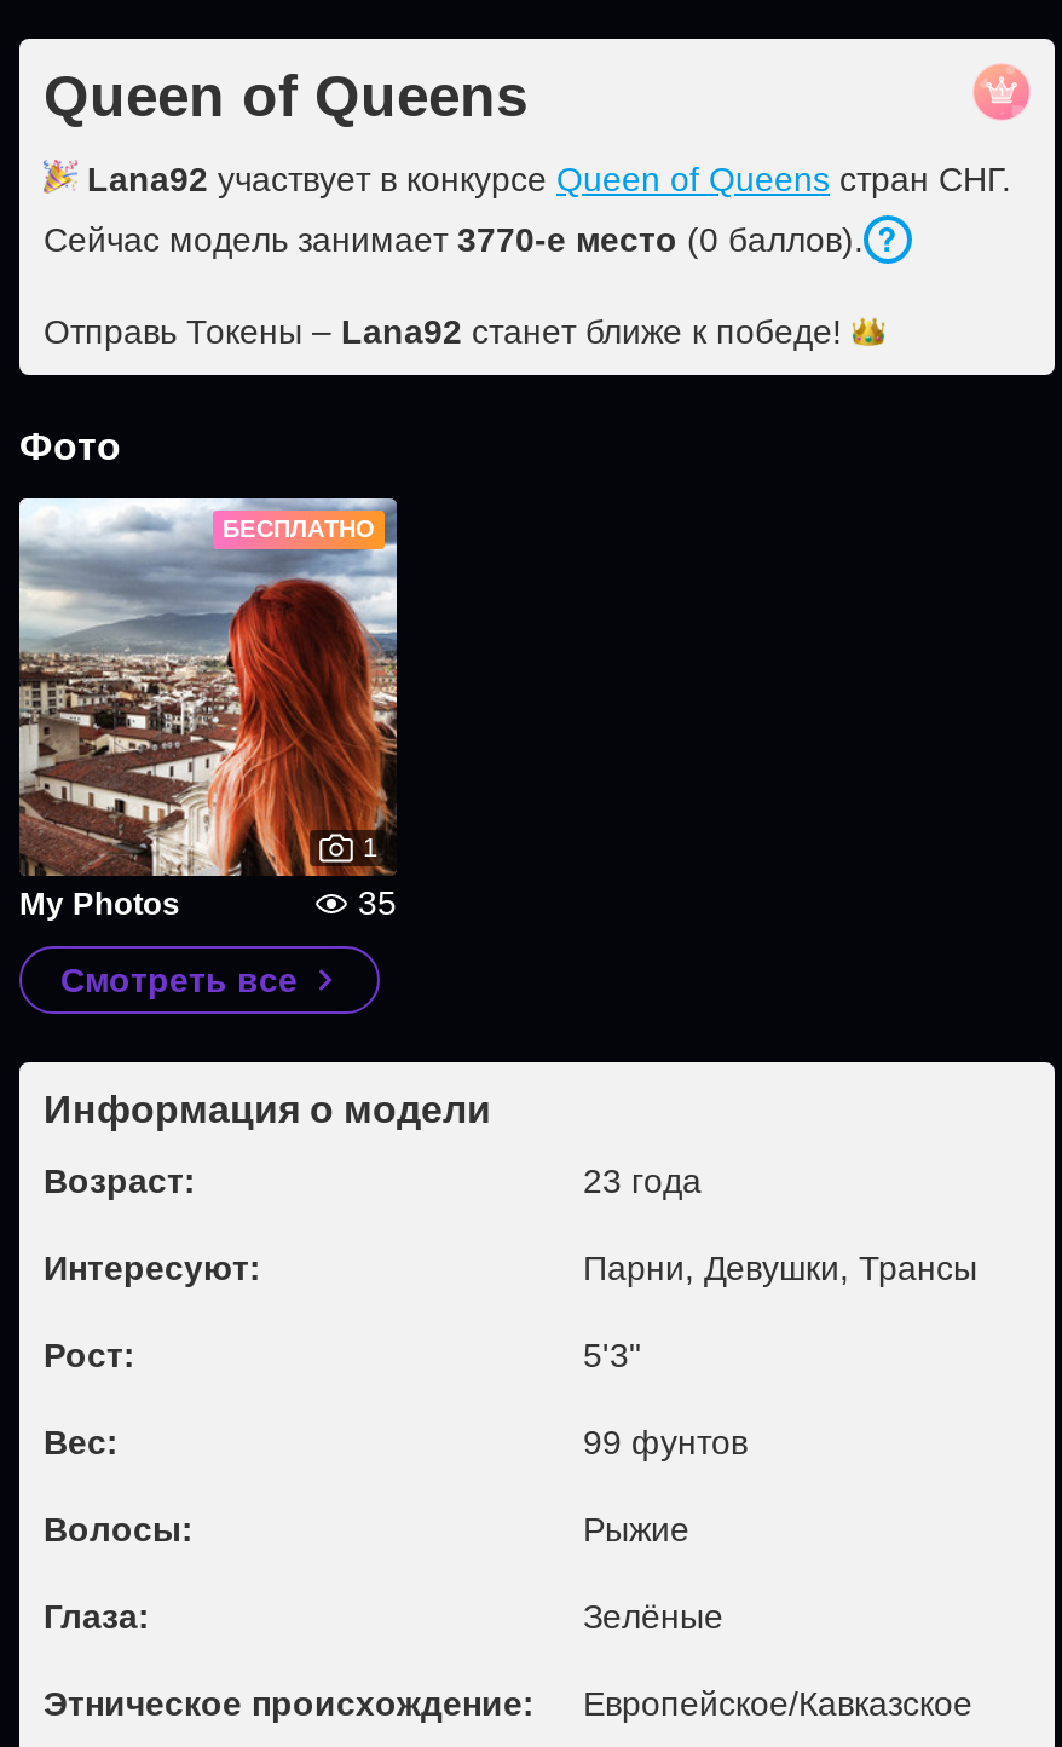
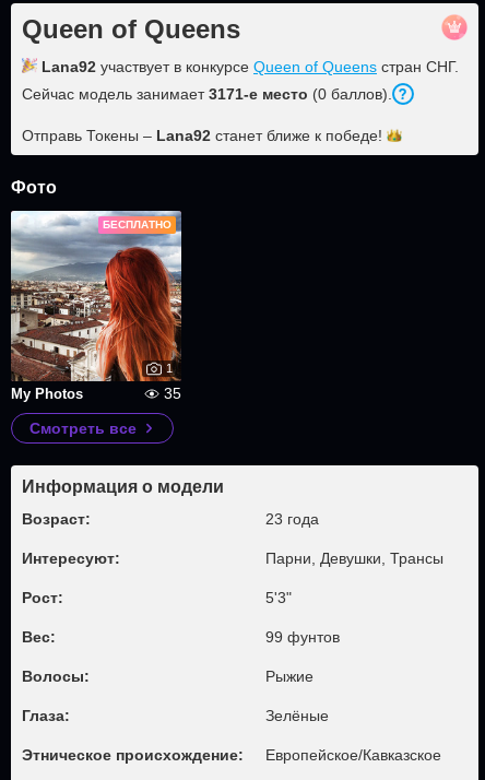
[44,220,864,259] Сейчас модель занимает 3770-е место (0 баллов). -> [22,85,392,103] Сейчас модель занимает 3171-е место (0 баллов).

